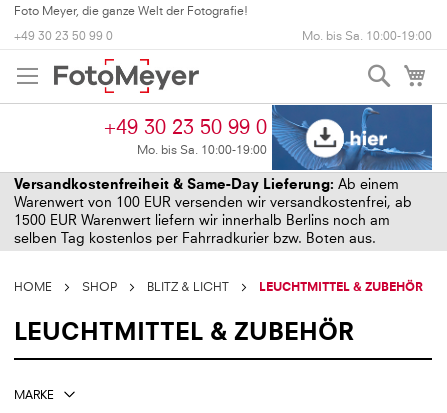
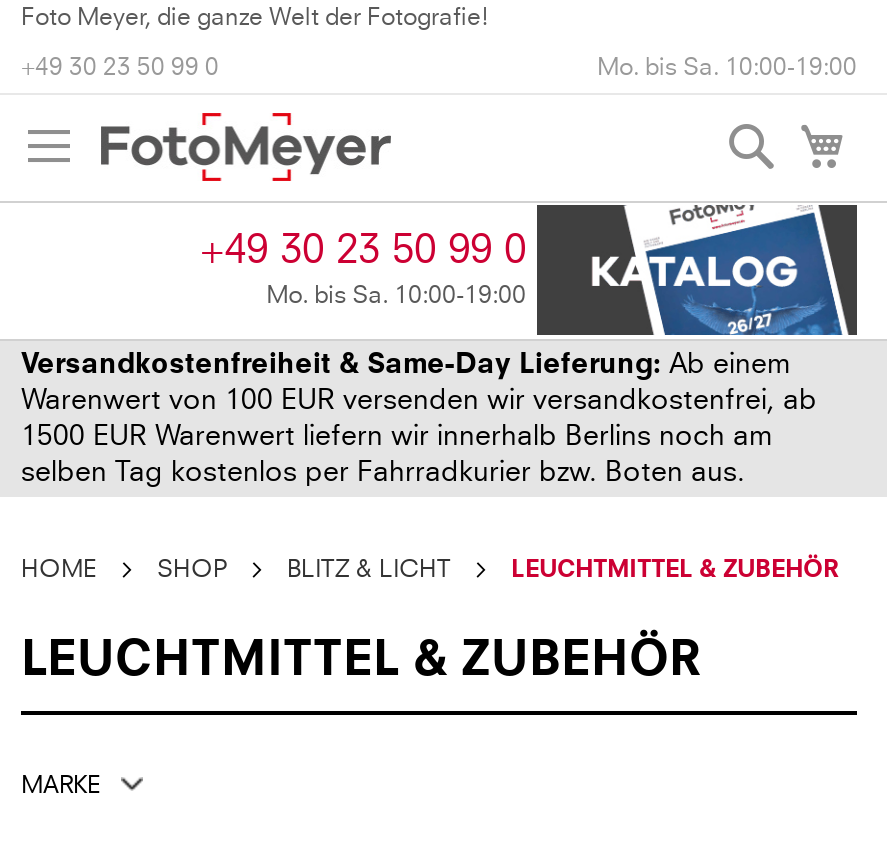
[271,104,433,171] [image] -> [535,203,859,337] [image]

